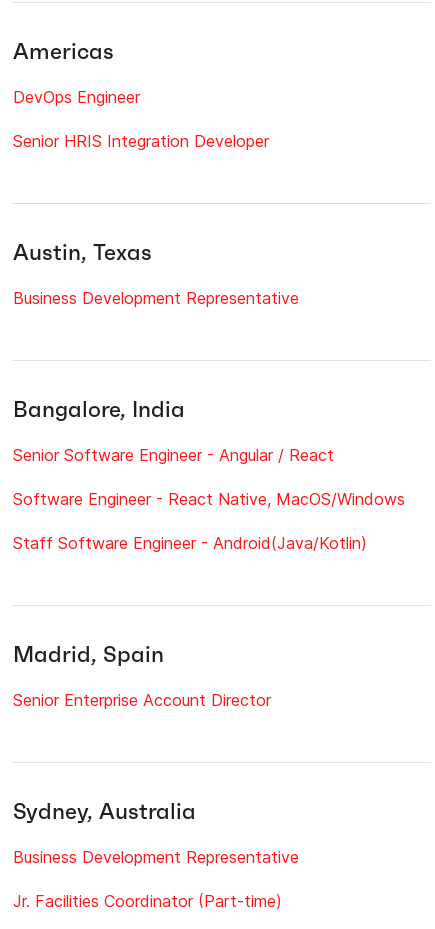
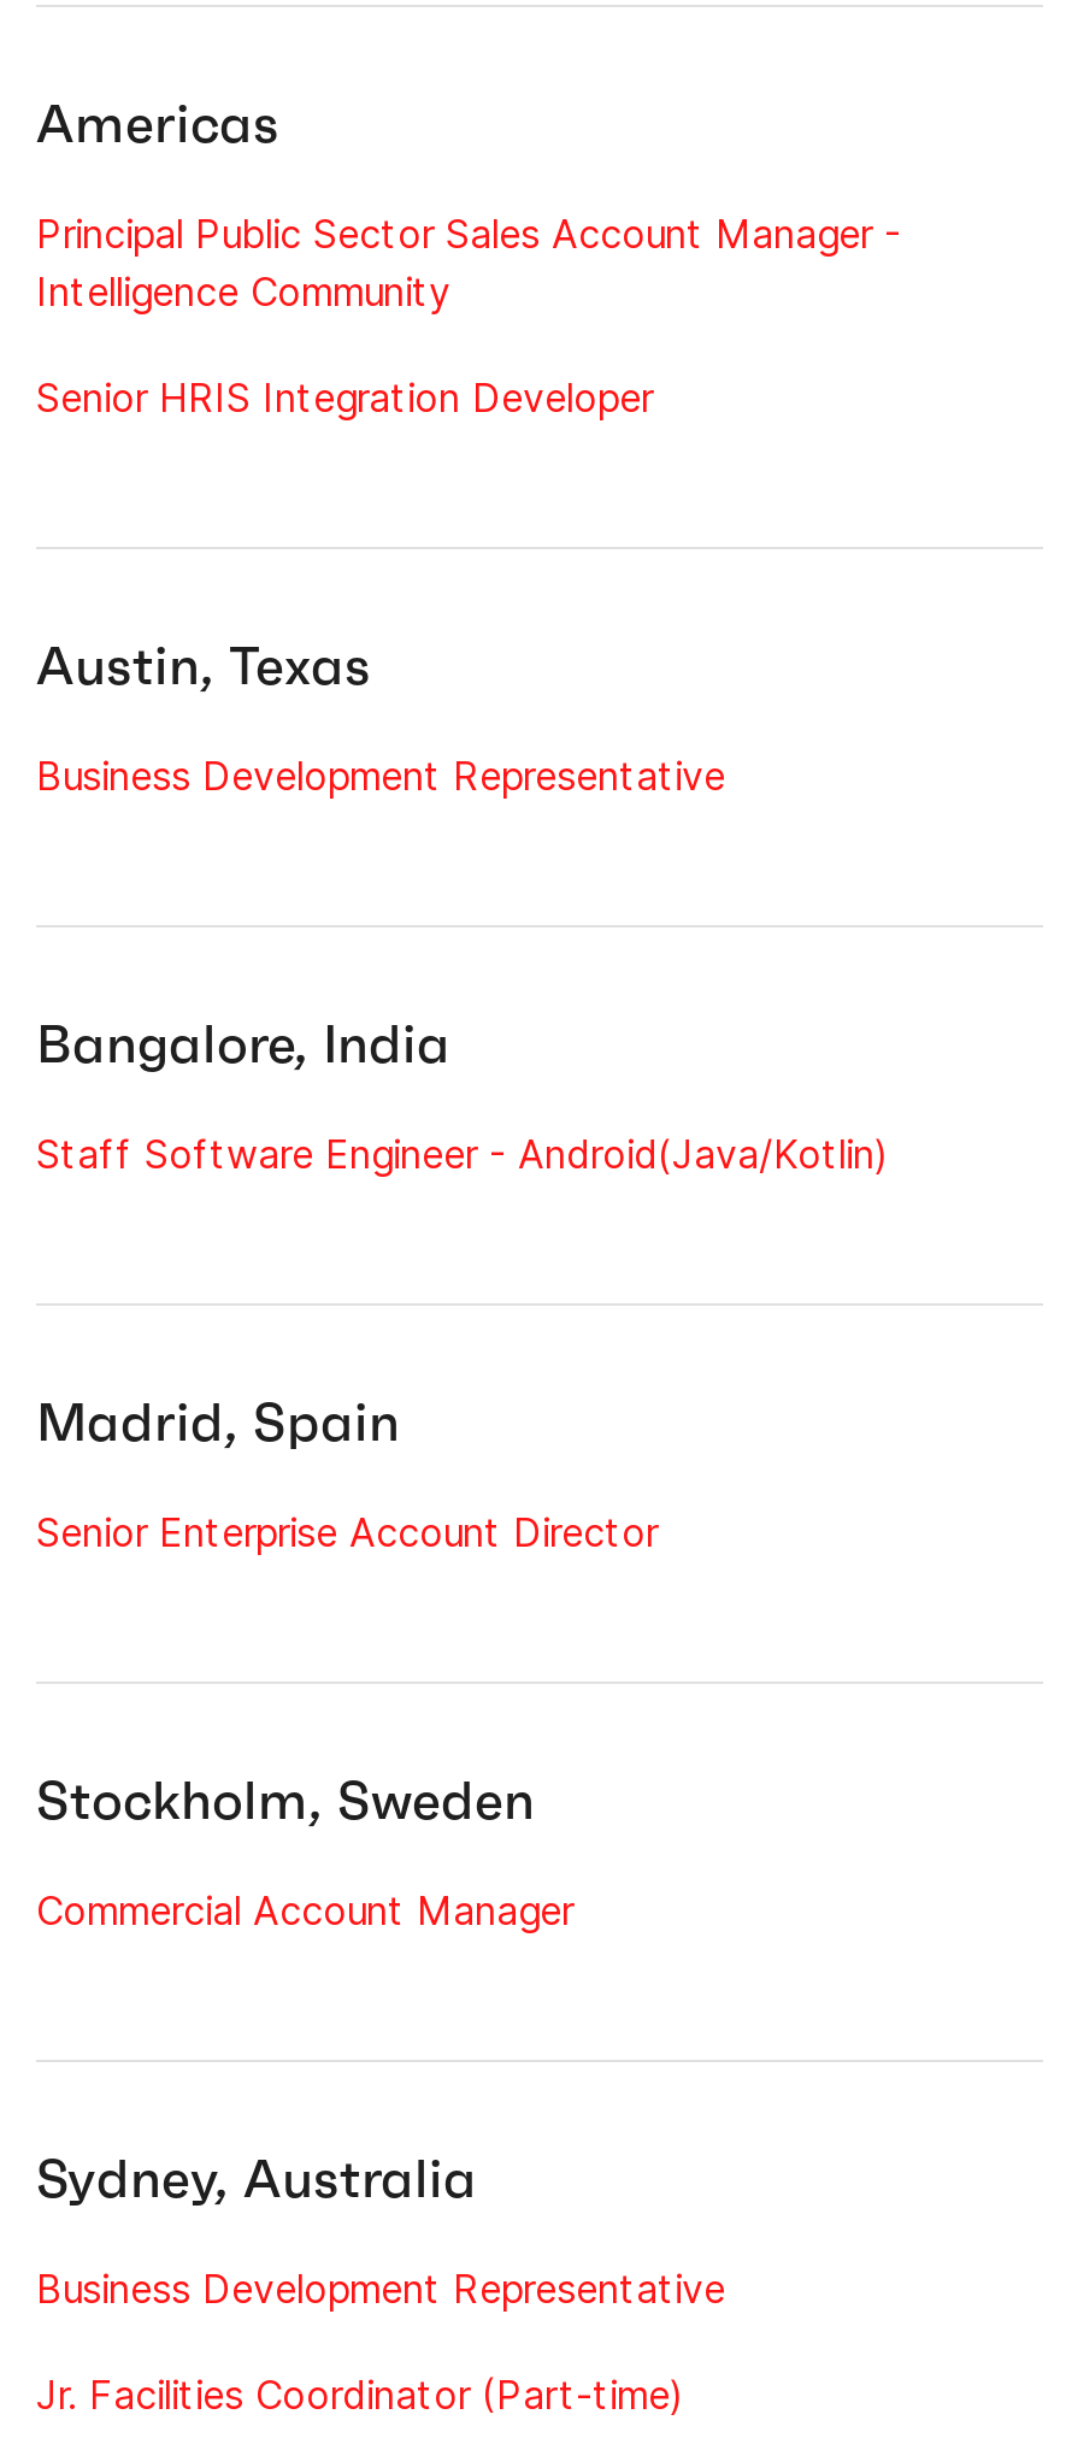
[13,87,140,107] DevOps Engineer -> [36,210,901,316] Principal Public Sector Sales Account Manager - | Intelligence Community
[13,445,405,509] Senior Software Engineer - Angular / React | Software Engineer - React Native, MacOS/Windows -> none
moved [13,533,367,710] -> [36,1130,889,1556]: Staff Software Engineer - Android(Java/Kotlin) | Madrid, Spain | Senior Enterprise Account Director
none -> [36,1768,573,1934] Stockholm, Sweden | Commercial Account Manager

